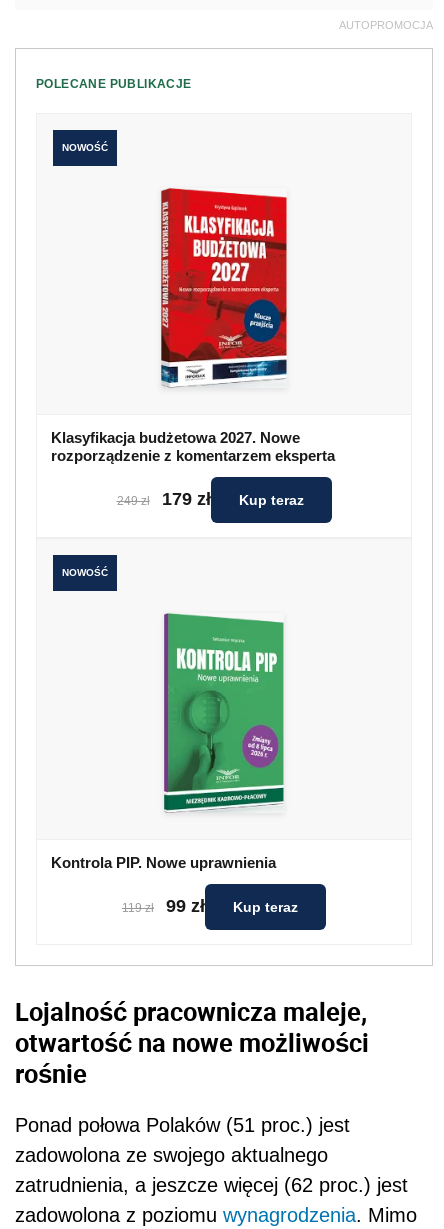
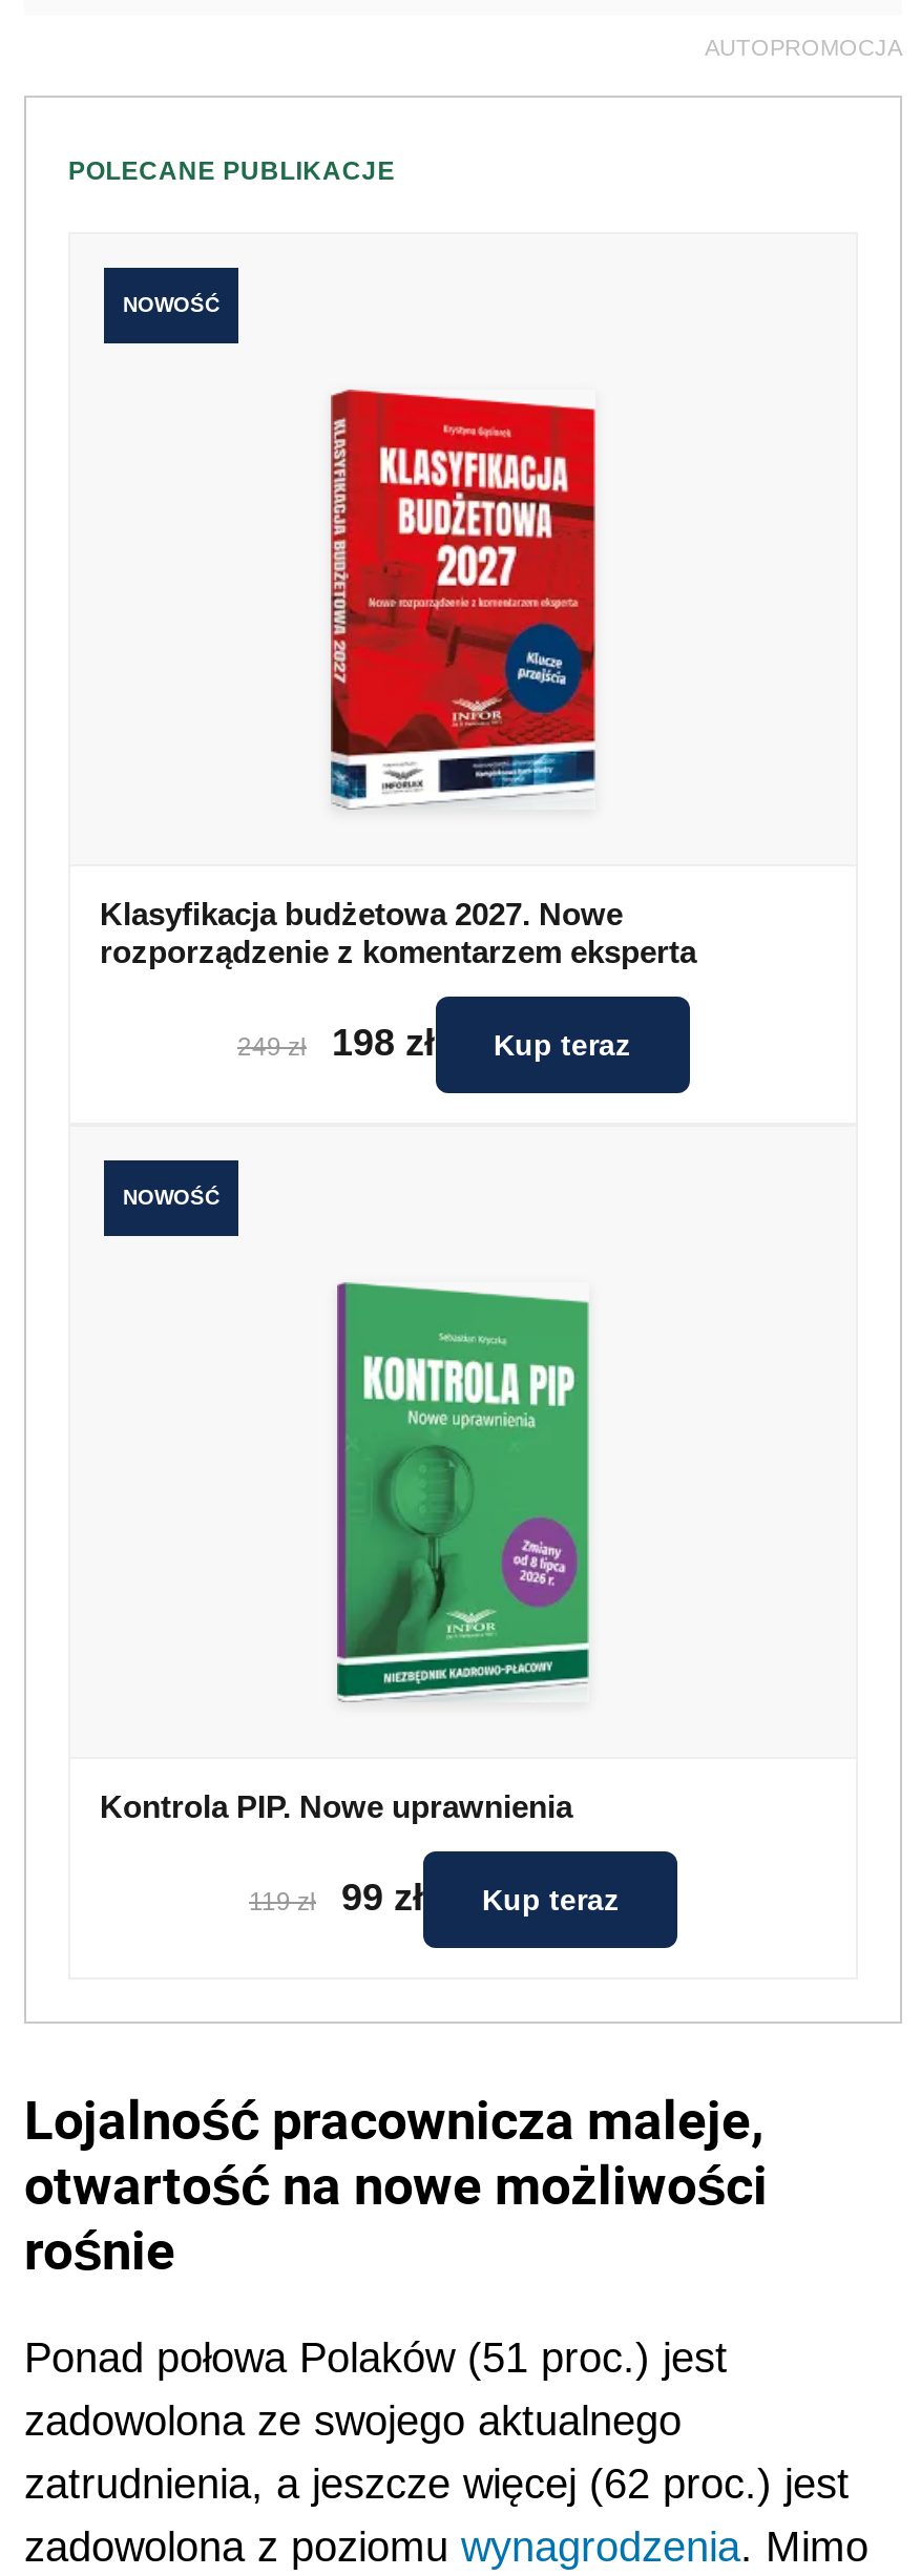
[161,489,210,509] 179 zł -> [332,1022,435,1064] 198 zł

